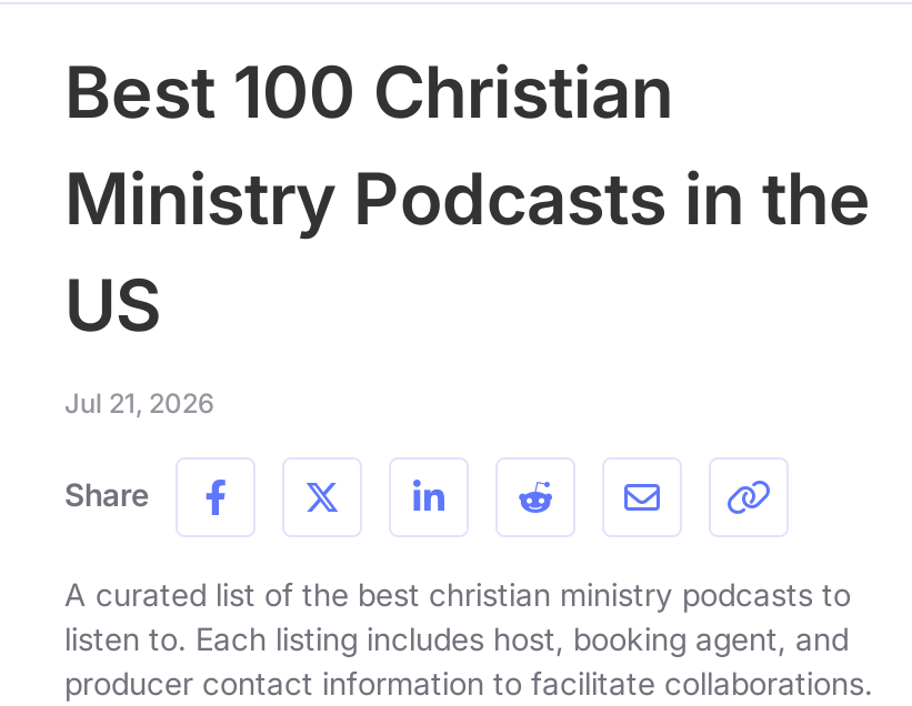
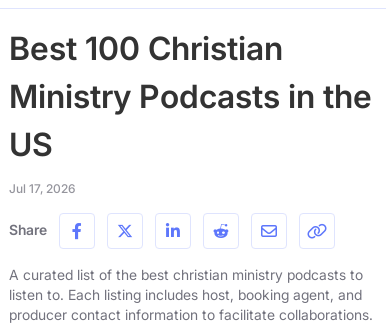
[64,386,213,420] Jul 21, 2026 -> [9,181,75,196] Jul 17, 2026

